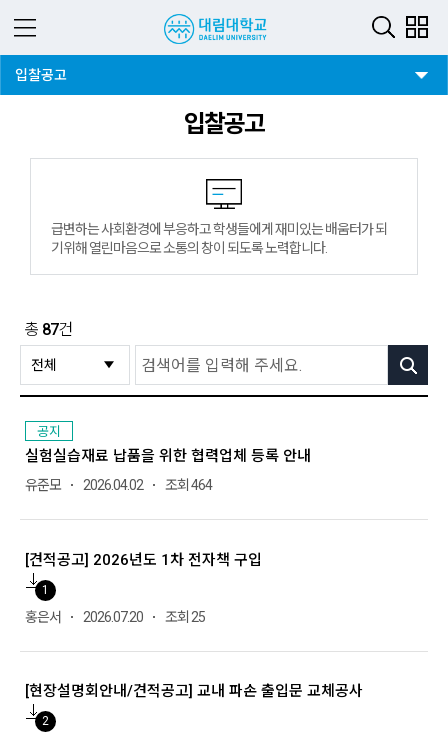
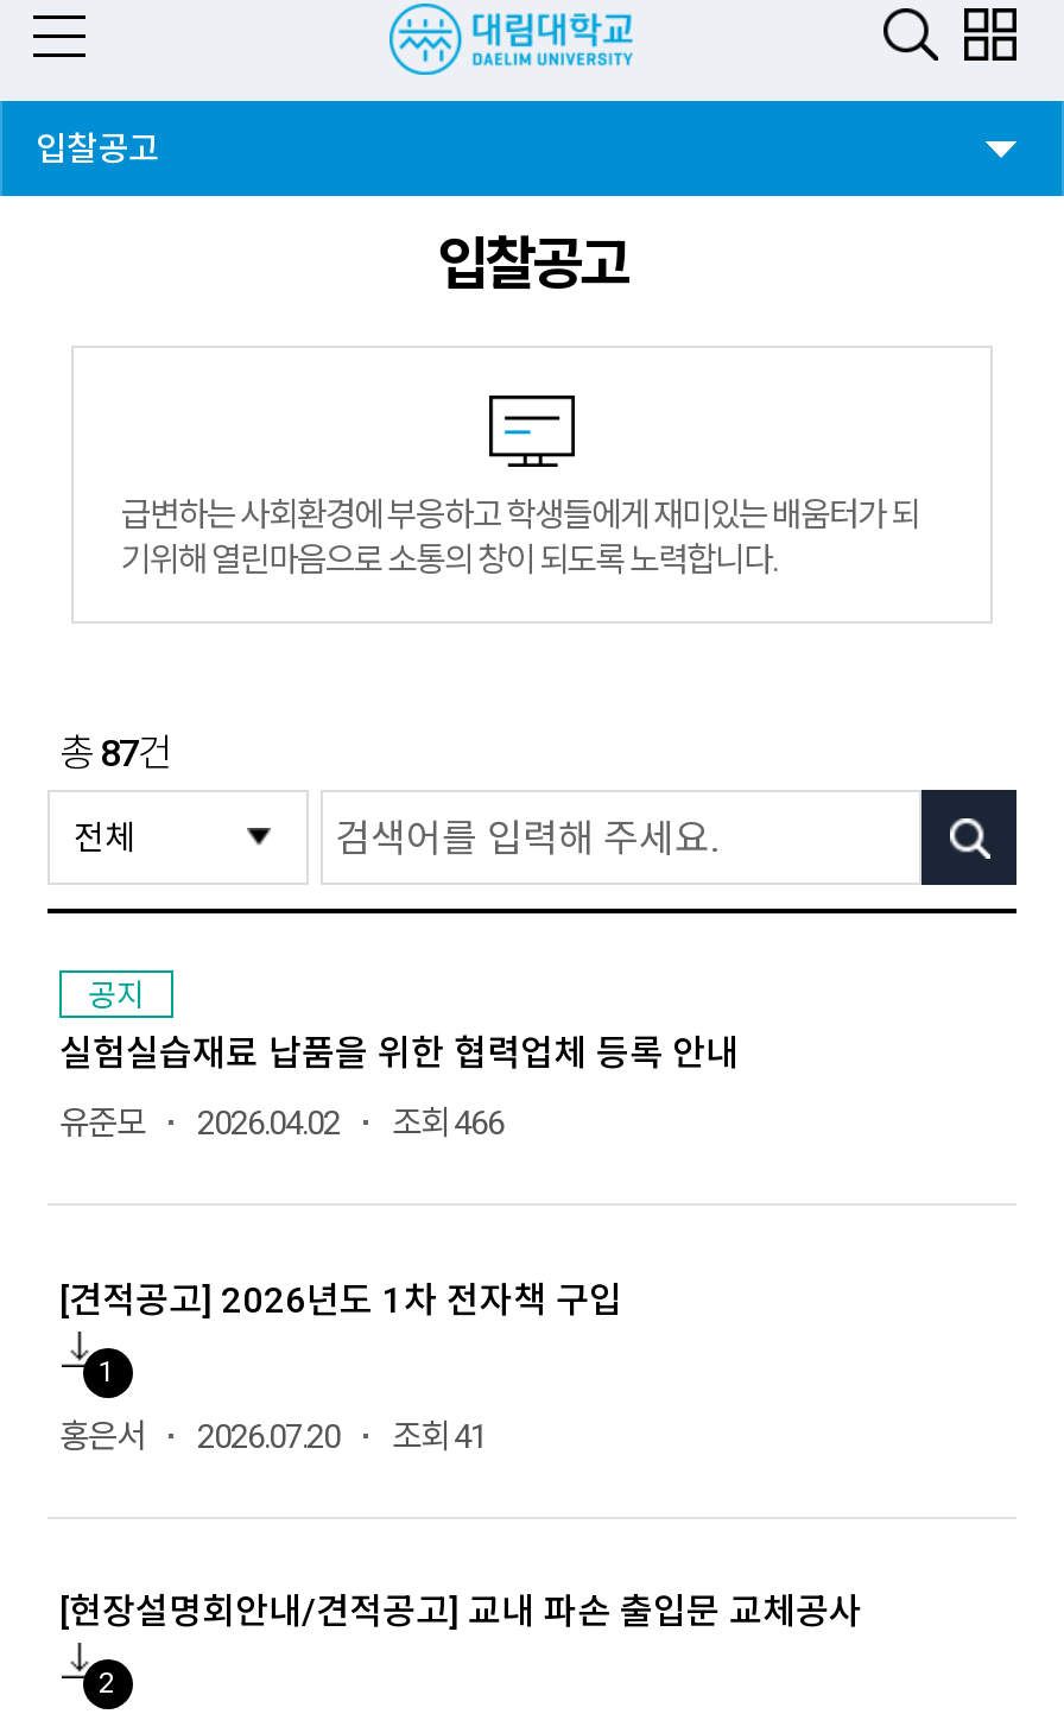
[25,477,212,493] 유준모 2026.04.02 조회 464 -> [59,1104,503,1142] 유준모 2026.04.02 조회 466
[165,609,205,625] 조회 25 -> [392,1416,487,1454] 조회 41

